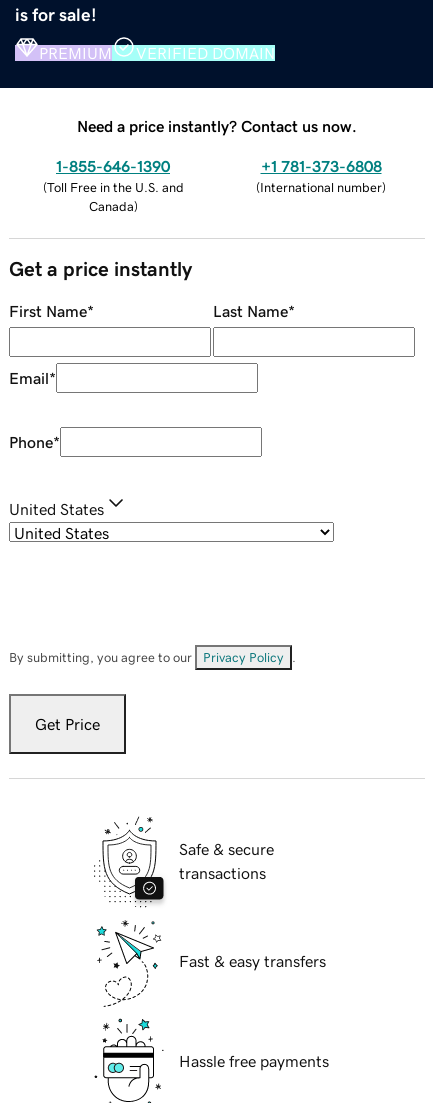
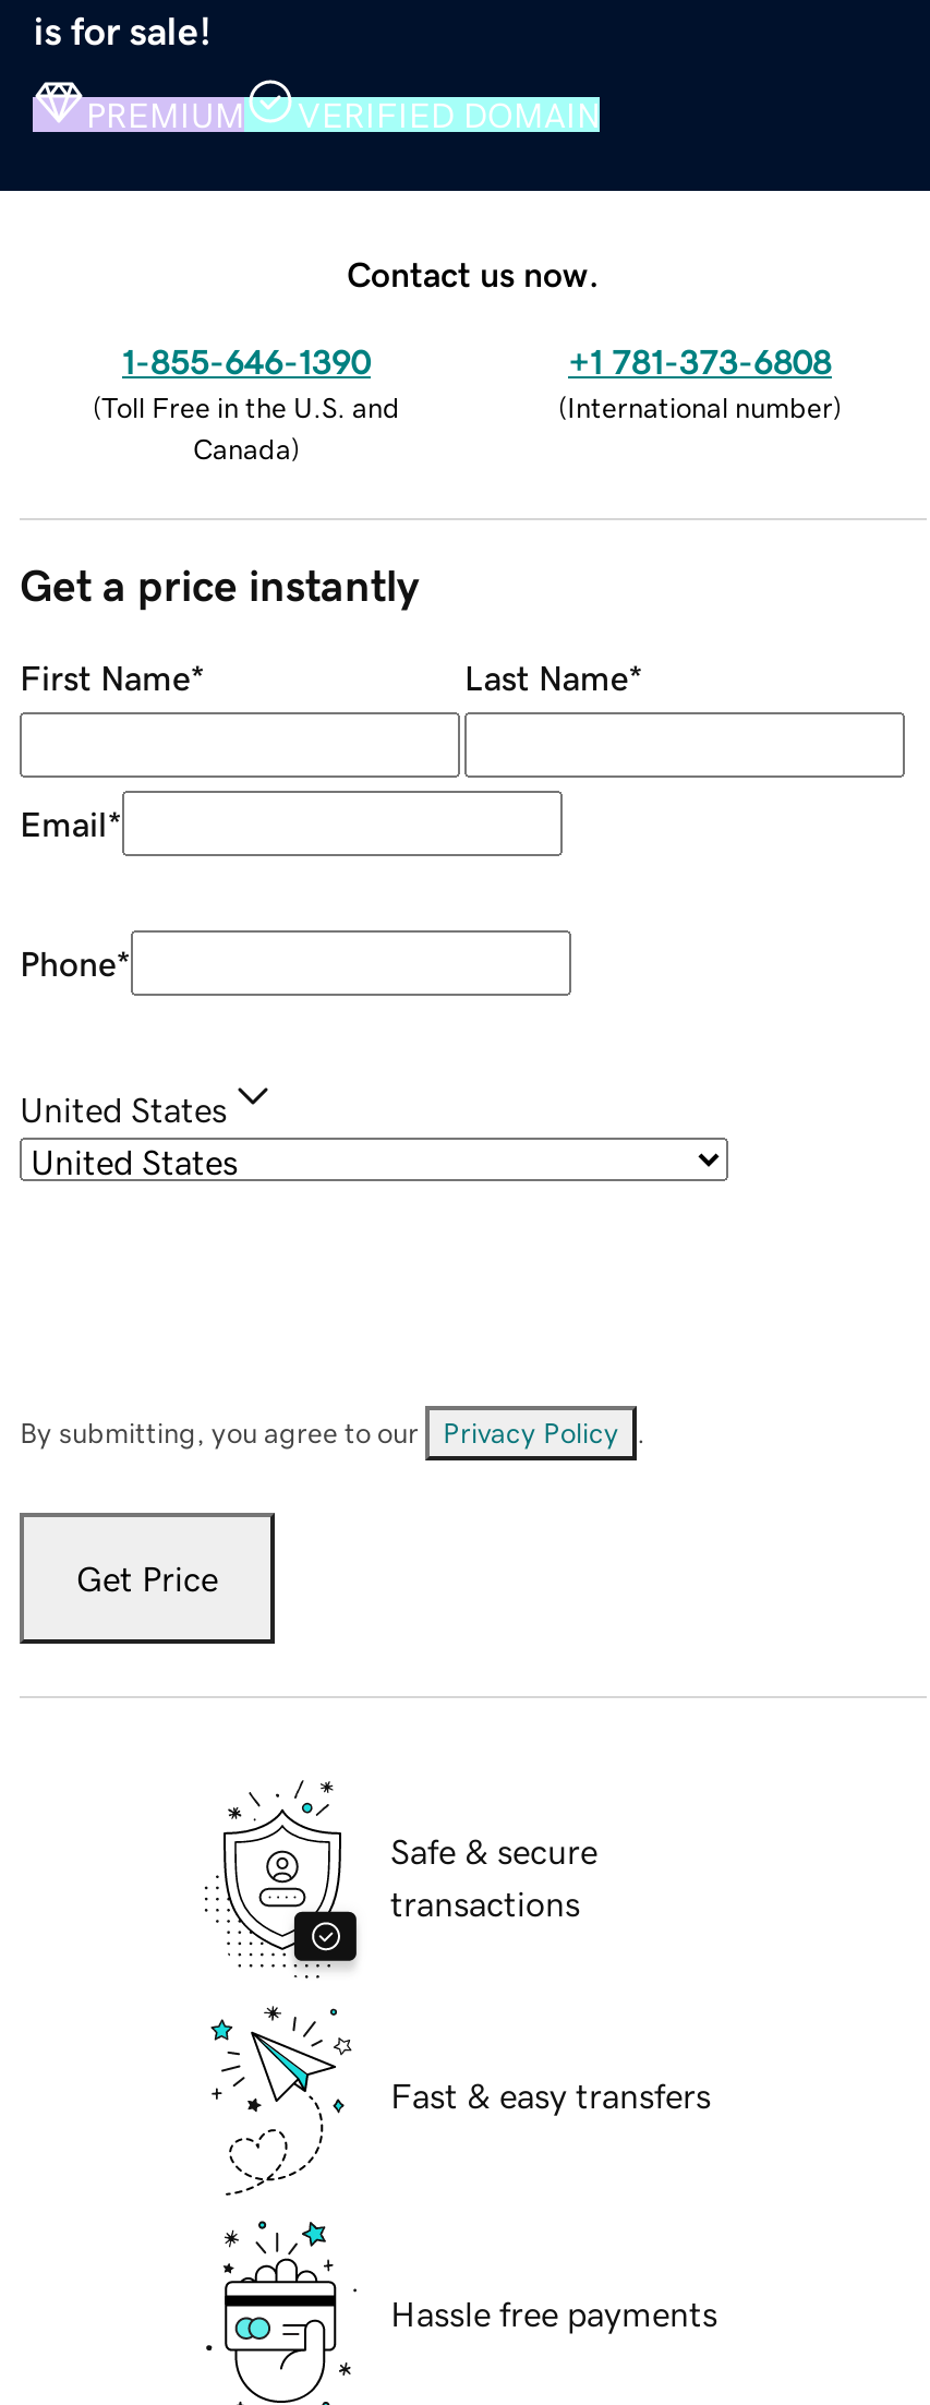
[77,118,357,134] Need a price instantly? Contact us now. -> [347,255,600,290] Contact us now.

